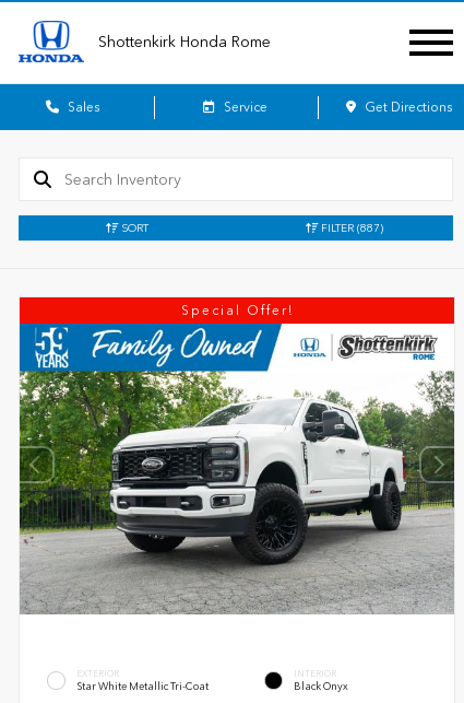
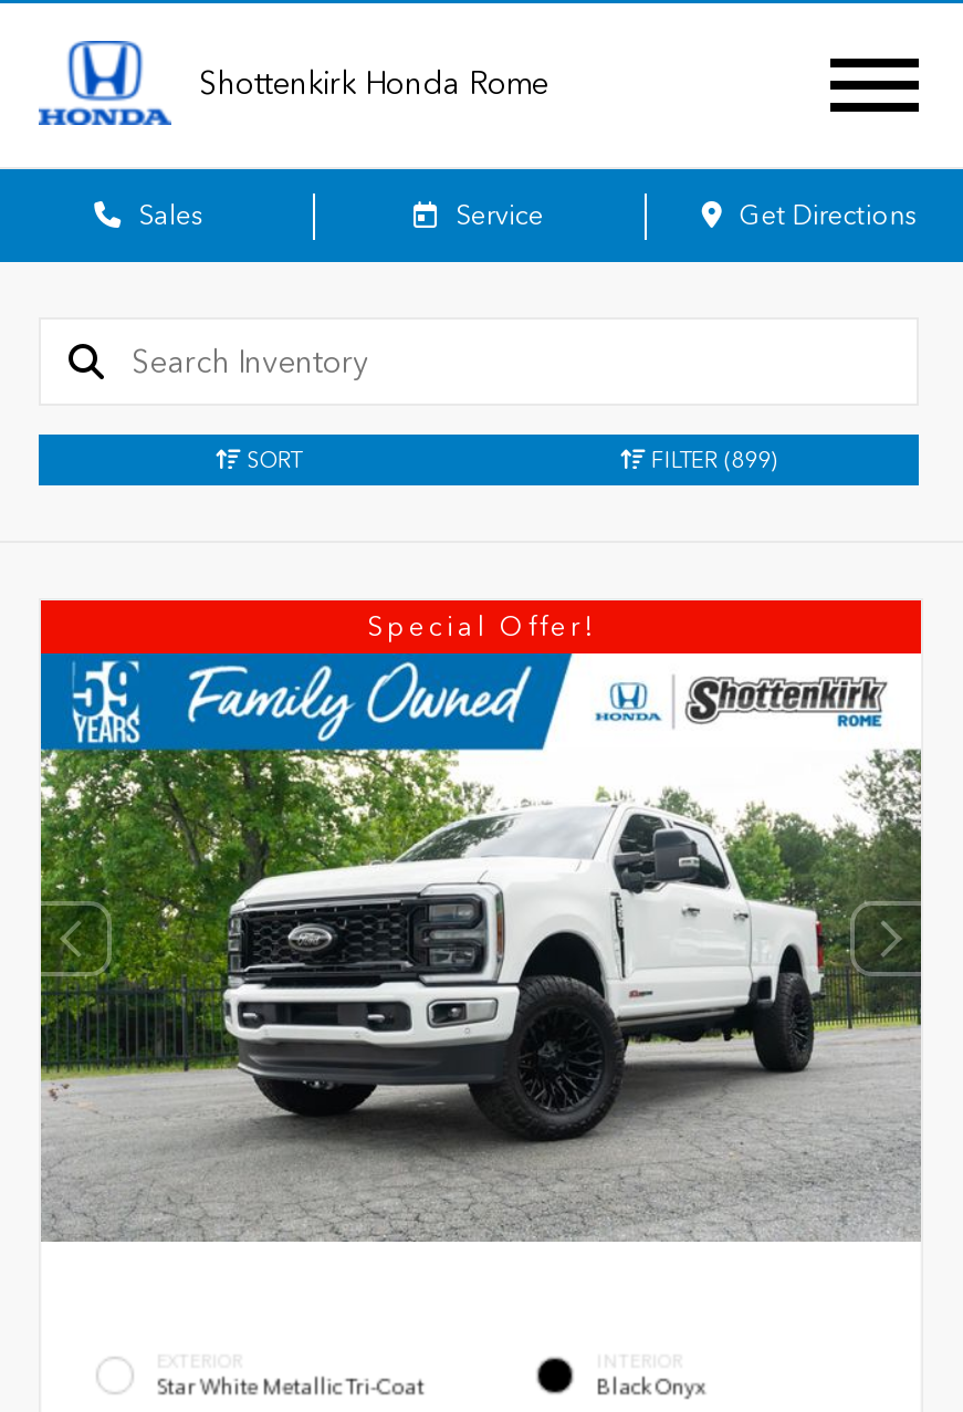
[318,222,383,235] FILTER (887) -> [645,447,777,474] FILTER (899)

